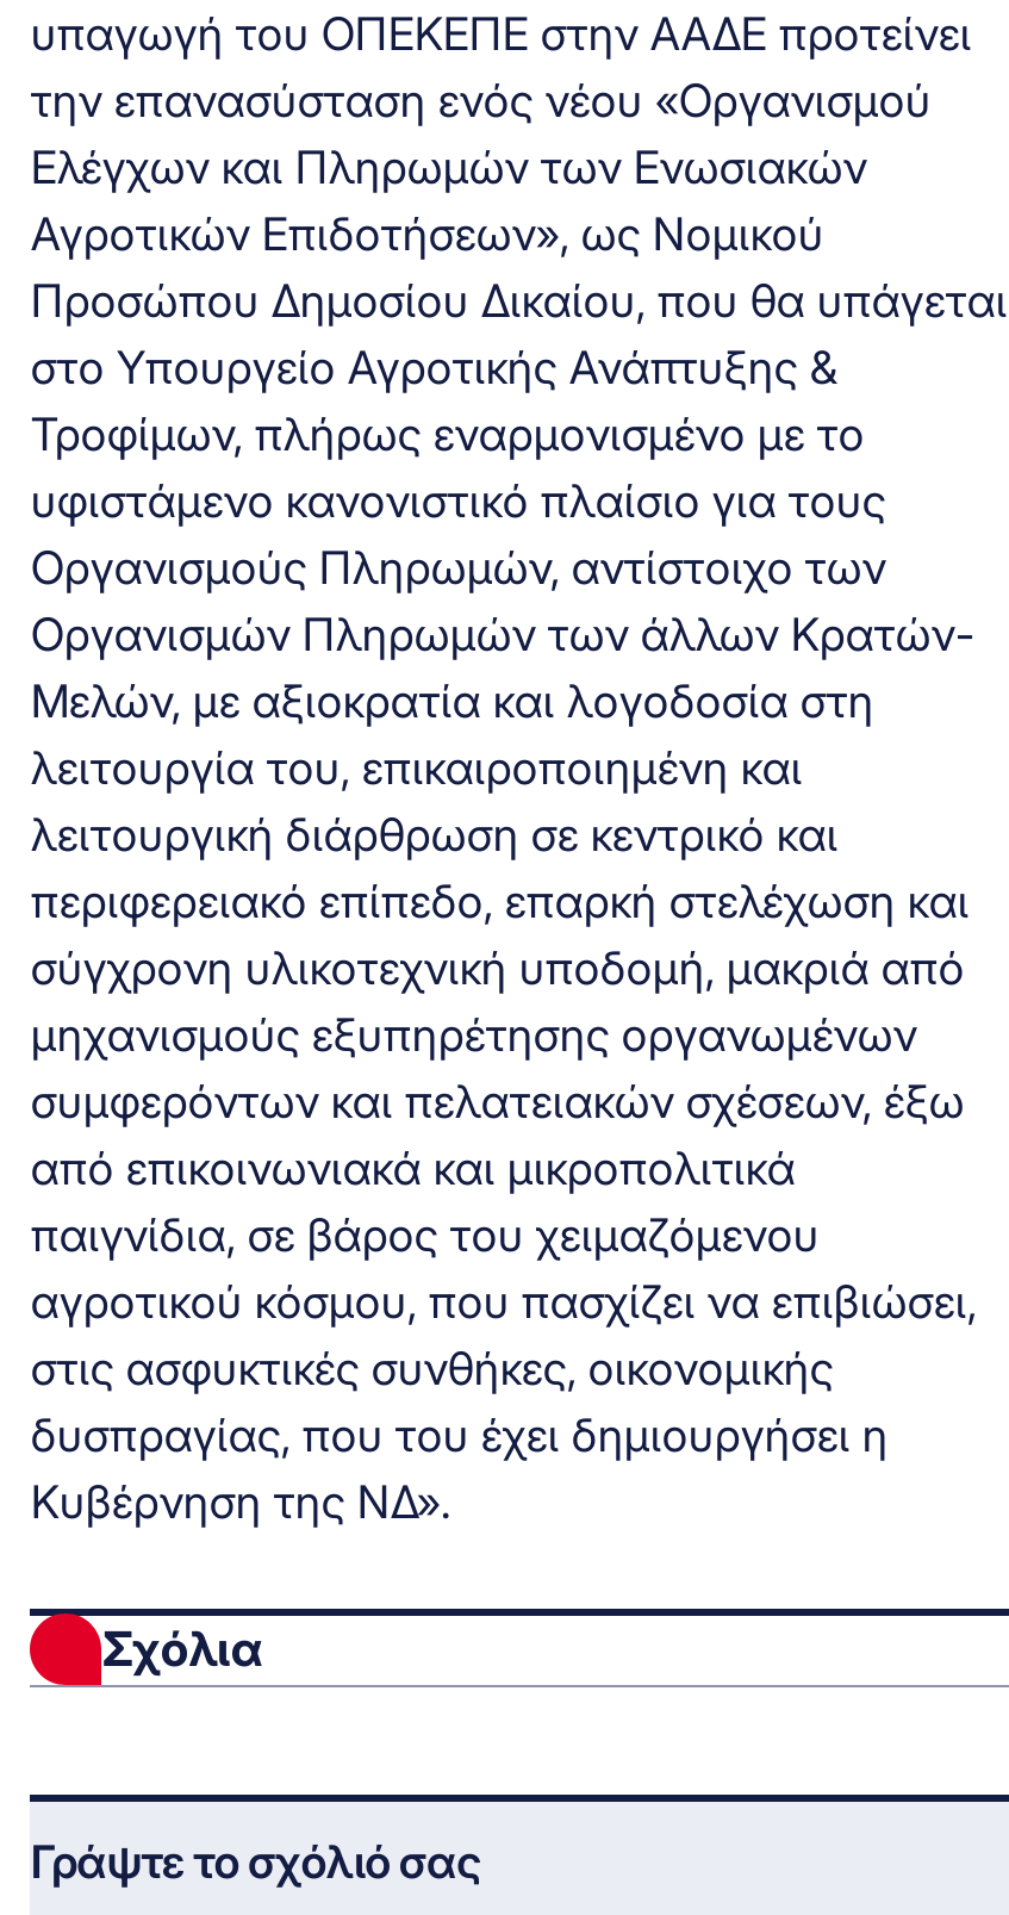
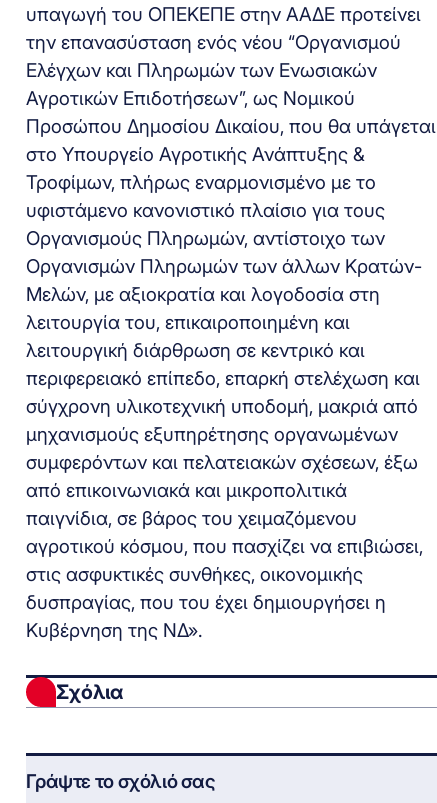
[30,73,931,128] την επανασύσταση ενός νέου «Οργανισμού -> [26,31,401,54] την επανασύσταση ενός νέου “Οργανισμού
[30,207,824,261] Αγροτικών Επιδοτήσεων», ως Νομικού -> [26,87,355,110] Αγροτικών Επιδοτήσεων”, ως Νομικού

